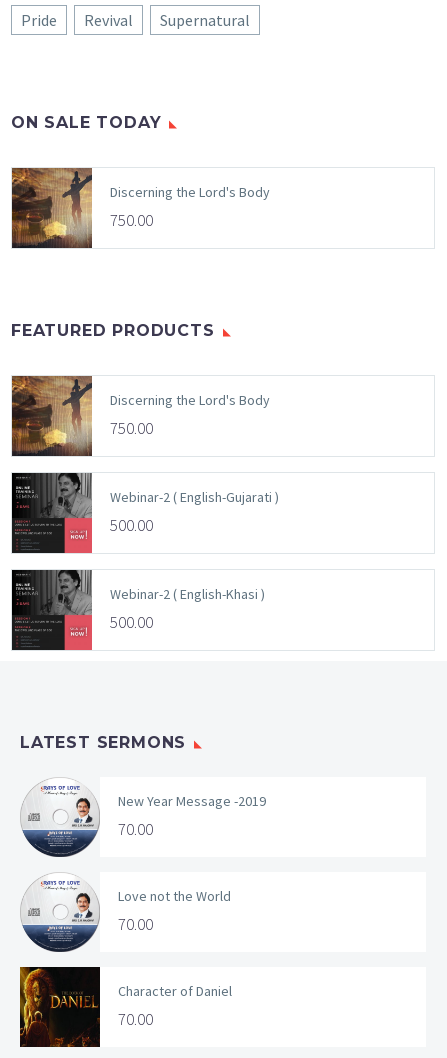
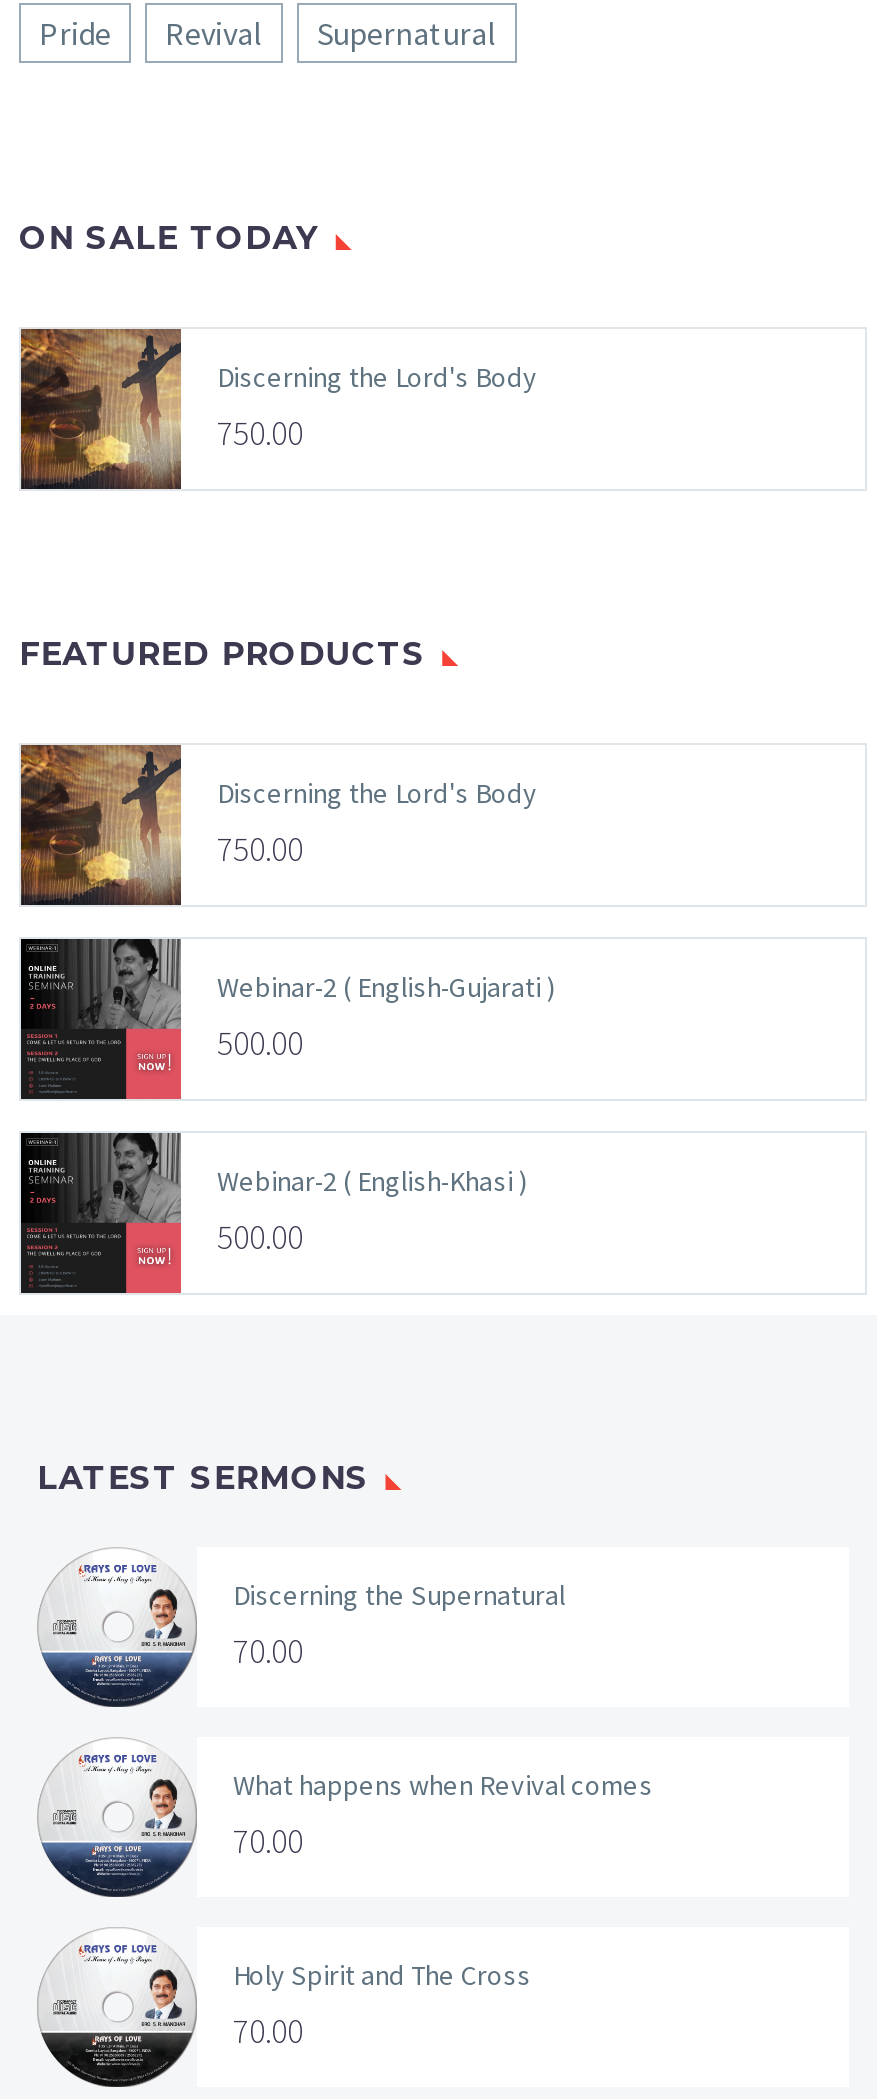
[118,792,266,810] New Year Message -2019 -> [233,1577,565,1613] Discerning the Supernatural
[118,887,231,905] Love not the World -> [233,1767,653,1803] What happens when Revival comes
[19,966,232,1048] [image] | Character of Daniel -> [37,1927,531,2087] [image] | Holy Spirit and The Cross

